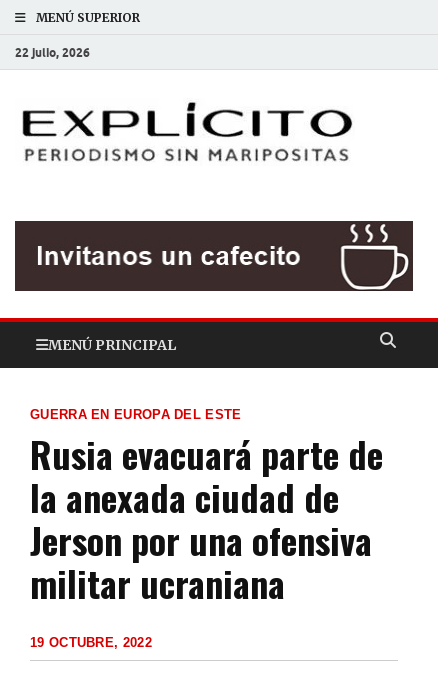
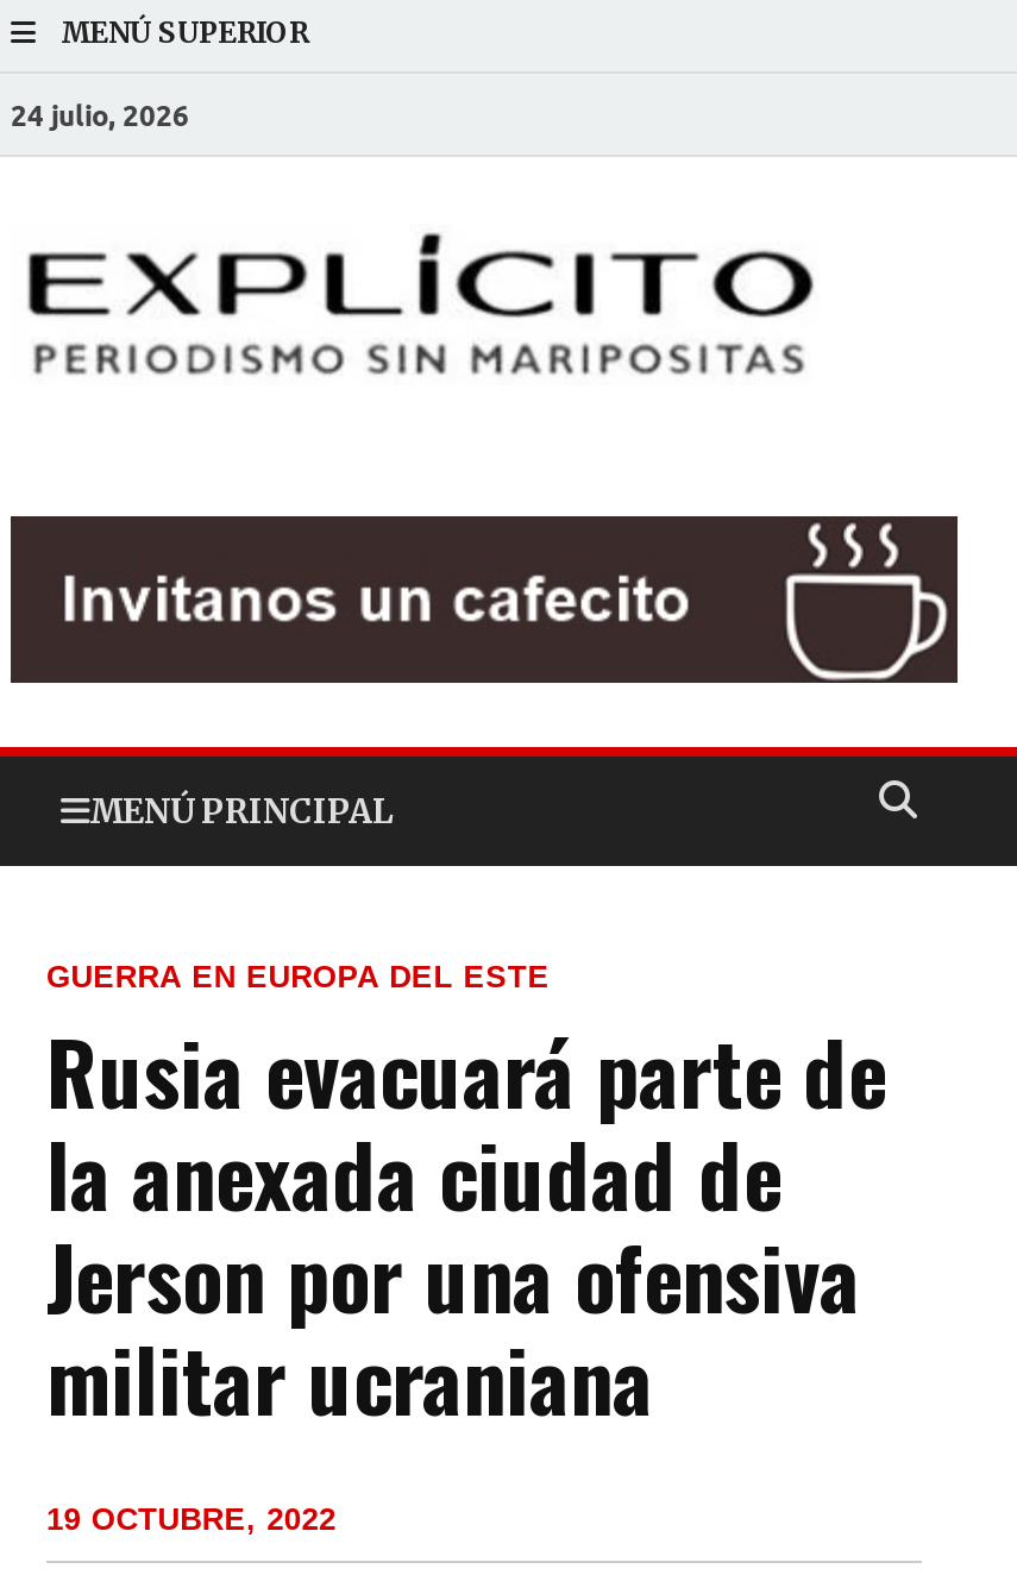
[15,44,90,59] 22 julio, 2026 -> [11,96,189,132] 24 julio, 2026

